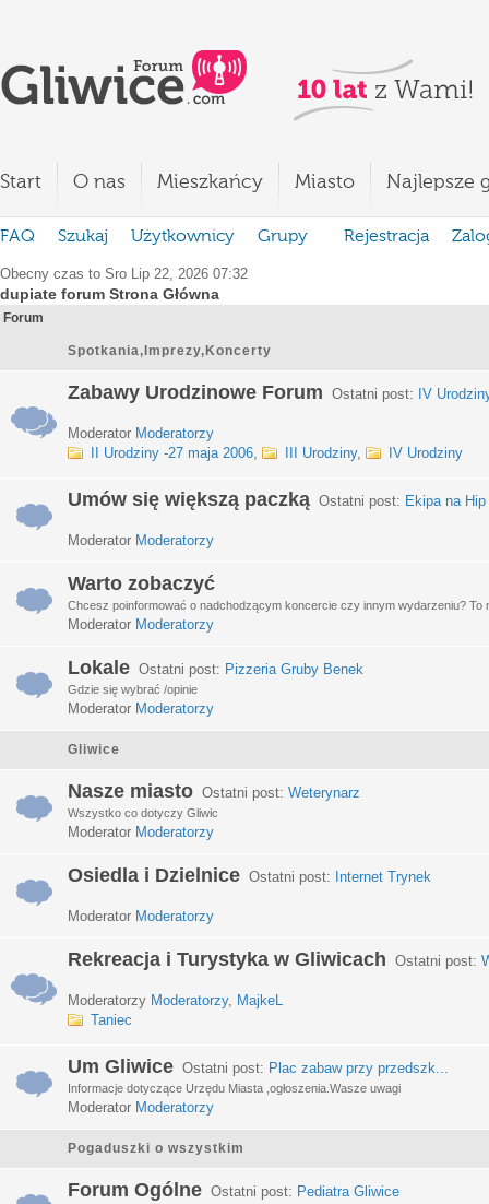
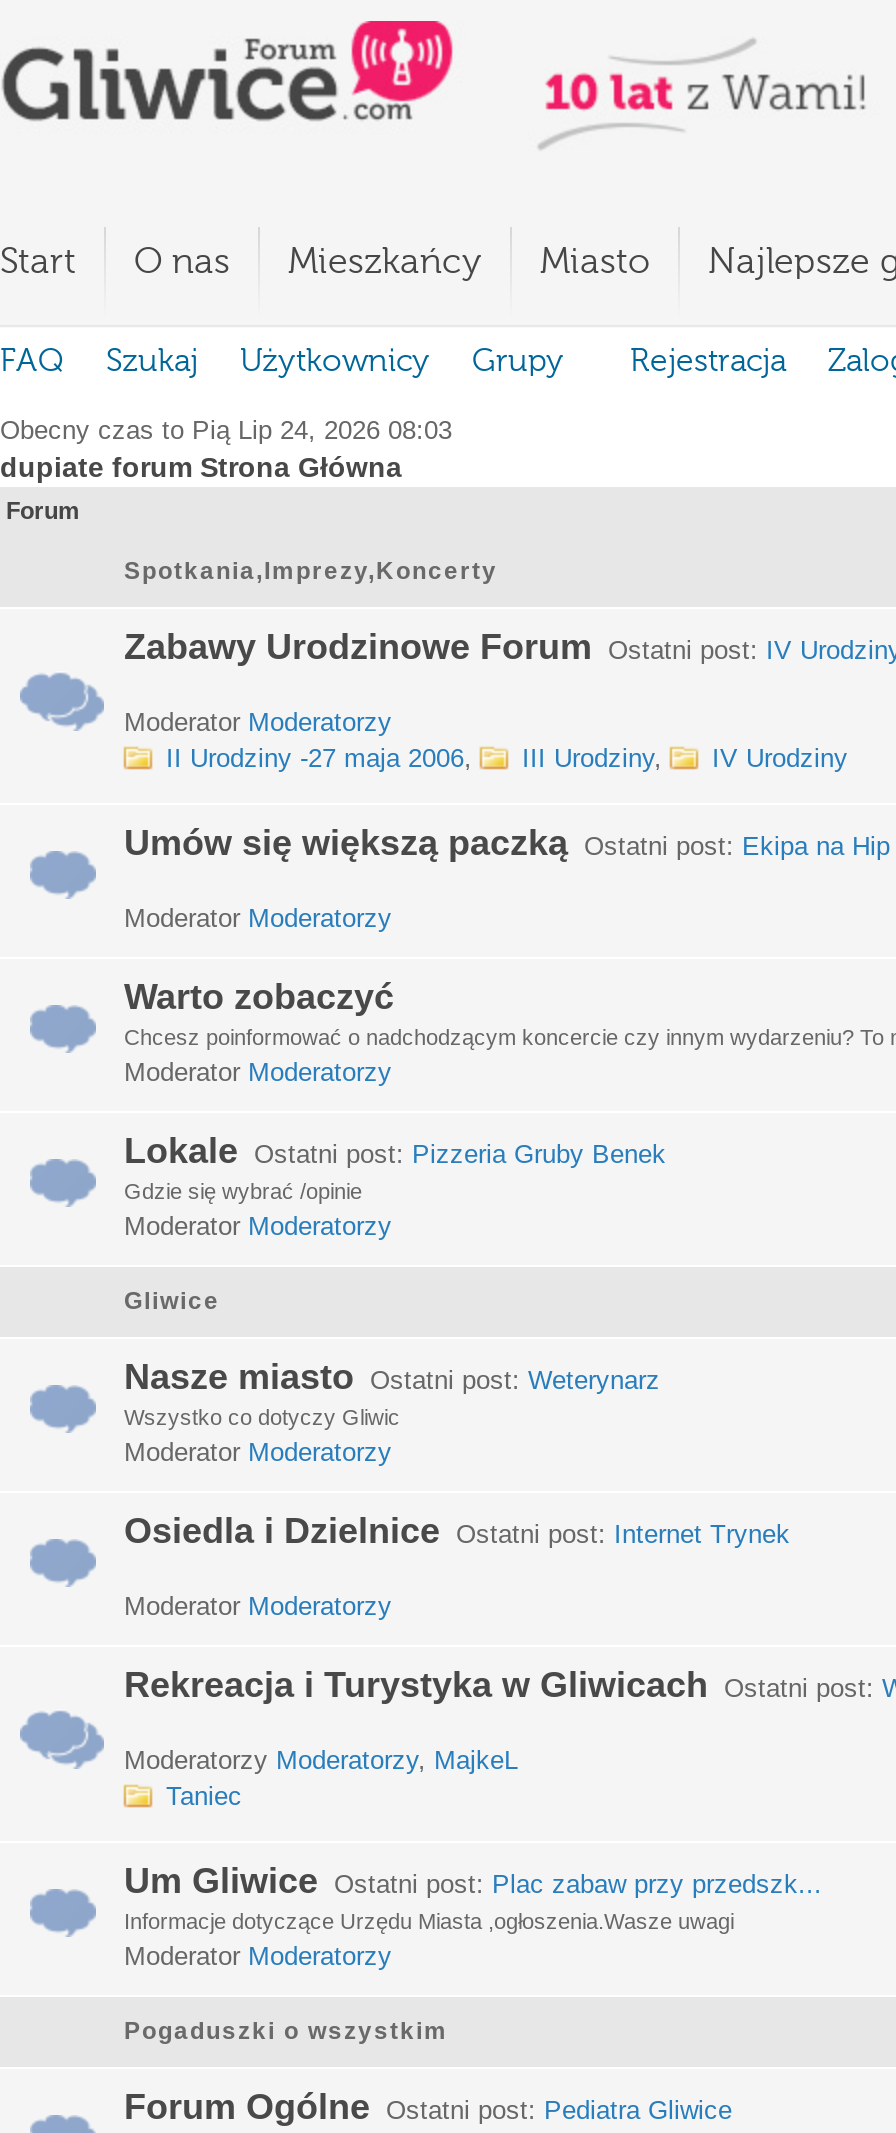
[0,265,248,282] Obecny czas to Sro Lip 22, 2026 07:32 -> [0,415,452,445] Obecny czas to Pią Lip 24, 2026 08:03

